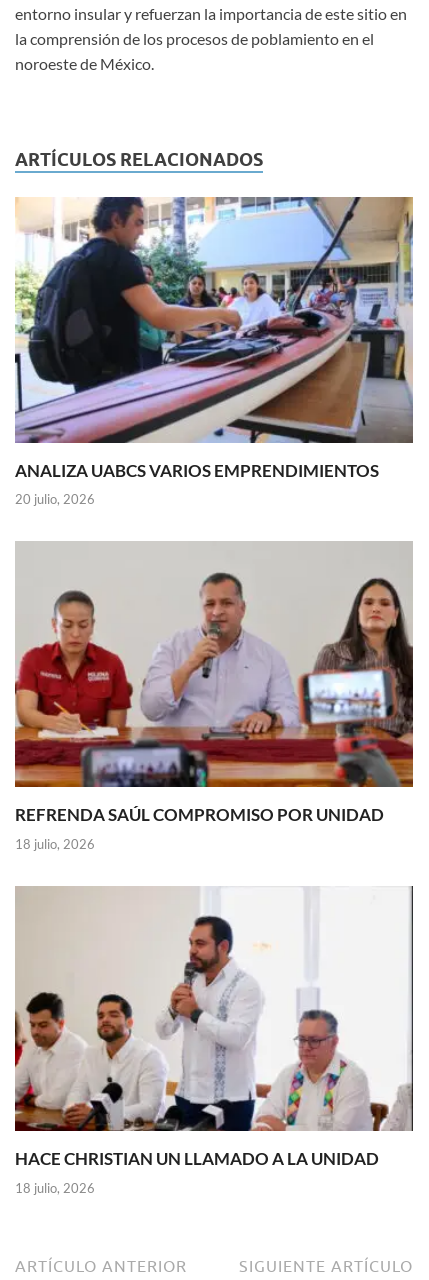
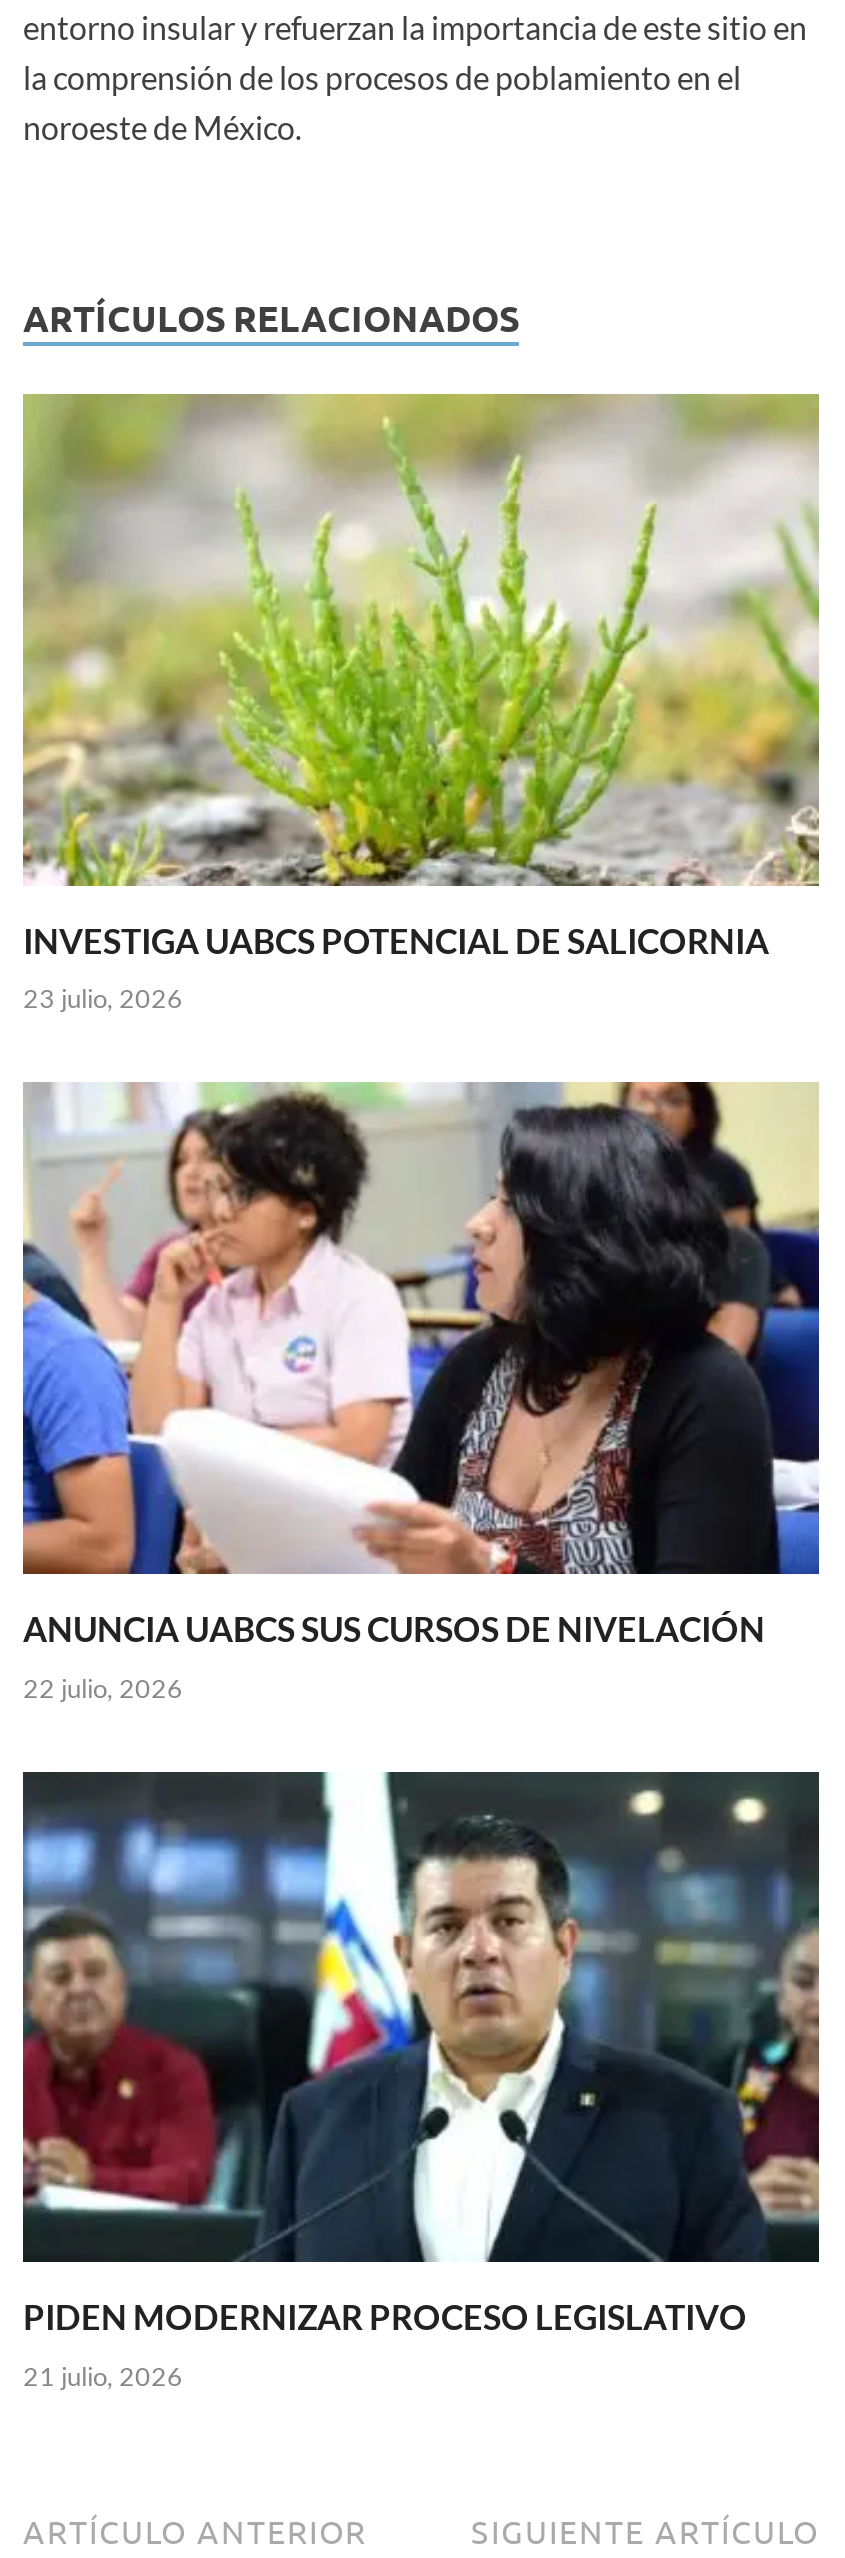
[14,196,413,481] [image] | ANALIZA UABCS VARIOS EMPRENDIMIENTOS -> [21,392,819,961] [image] | INVESTIGA UABCS POTENCIAL DE SALICORNIA
[15,491,95,507] 20 julio, 2026 -> [23,982,183,1014] 23 julio, 2026
[14,541,414,825] [image] | REFRENDA SAÚL COMPROMISO POR UNIDAD -> [21,1080,821,1650] [image] | ANUNCIA UABCS SUS CURSOS DE NIVELACIÓN
[15,835,95,851] 18 julio, 2026 -> [23,1671,183,1703] 22 julio, 2026
[14,886,414,1169] [image] | HACE CHRISTIAN UN LLAMADO A LA UNIDAD -> [21,1770,821,2339] [image] | PIDEN MODERNIZAR PROCESO LEGISLATIVO
[15,1180,95,1196] 18 julio, 2026 -> [23,2360,183,2392] 21 julio, 2026

